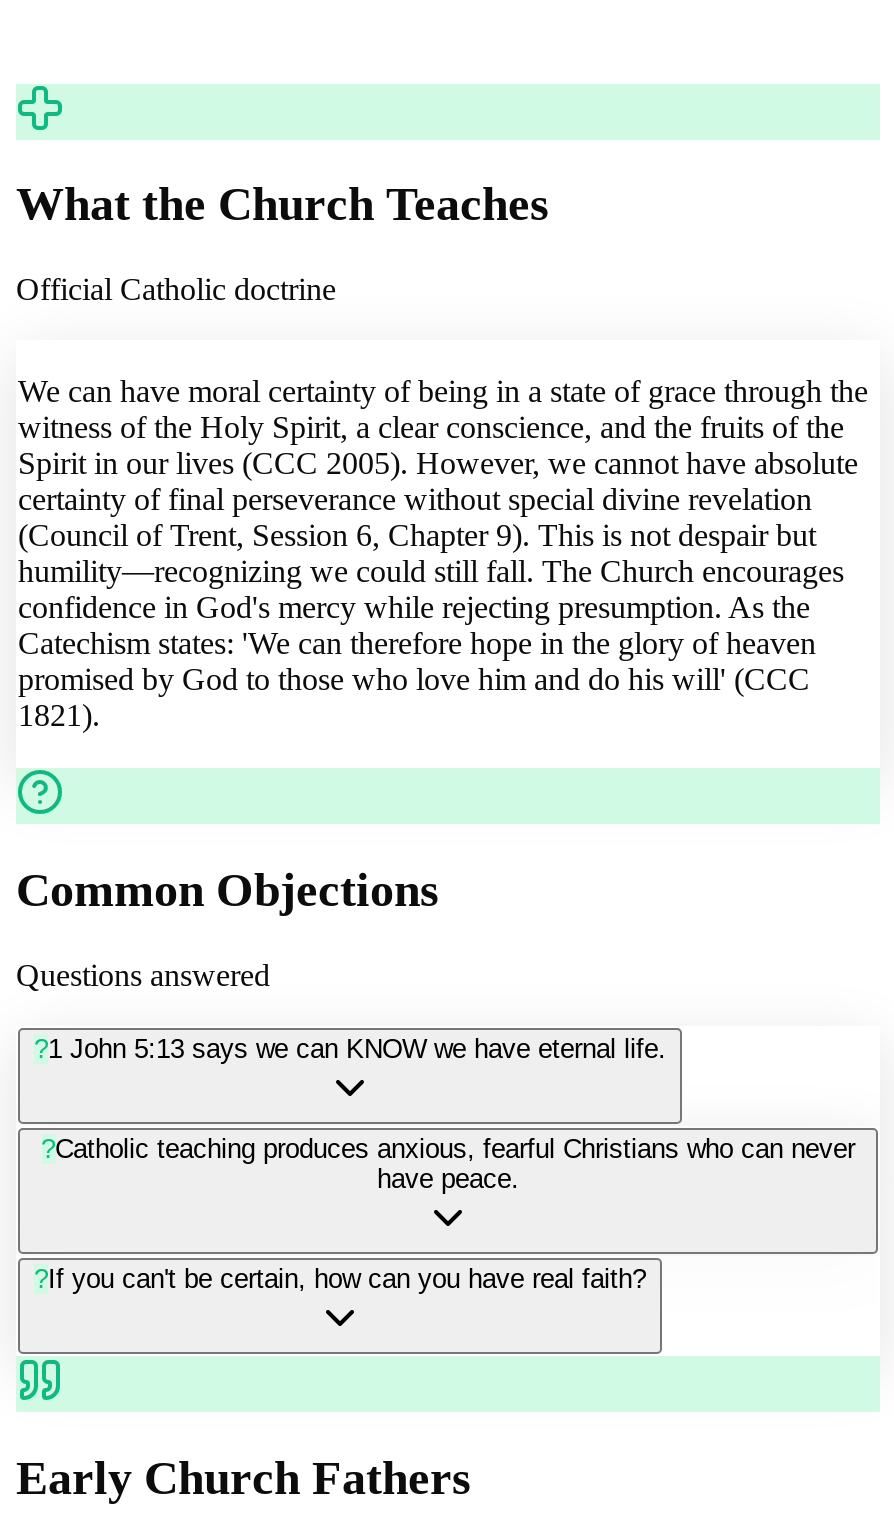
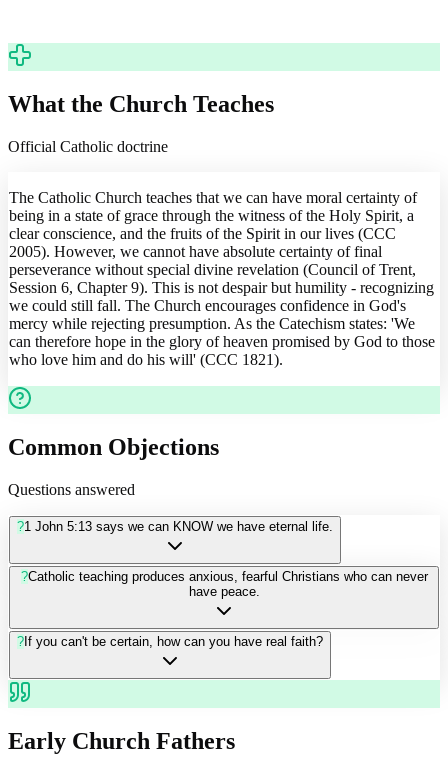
[18,374,868,732] We can have moral certainty of being in a state of grace through the | witness of the Holy Spirit, a clear conscience, and the fruits of the | Spirit in our lives (CCC 2005). However, we cannot have absolute | certainty of final perseverance without special divine revelation | (Council of Trent, Session 6, Chapter 9). This is not despair but | humility—recognizing we could still fall. The Church encourages | confidence in God's mercy while rejecting presumption. As the | Catechism states: 'We can therefore hope in the glory of heaven | promised by God to those who love him and do his will' (CCC | 1821). -> [9,189,435,368] The Catholic Church teaches that we can have moral certainty of | being in a state of grace through the witness of the Holy Spirit, a | clear conscience, and the fruits of the Spirit in our lives (CCC | 2005). However, we cannot have absolute certainty of final | perseverance without special divine revelation (Council of Trent, | Session 6, Chapter 9). This is not despair but humility - recognizing | we could still fall. The Church encourages confidence in God's | mercy while rejecting presumption. As the Catechism states: 'We | can therefore hope in the glory of heaven promised by God to those | who love him and do his will' (CCC 1821).

